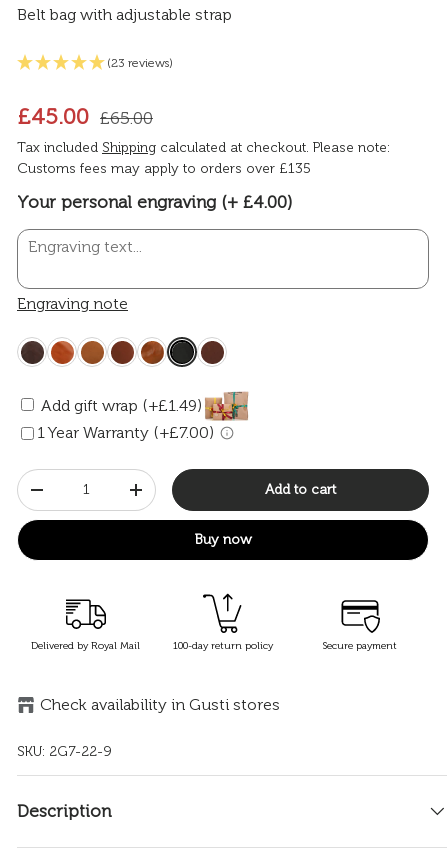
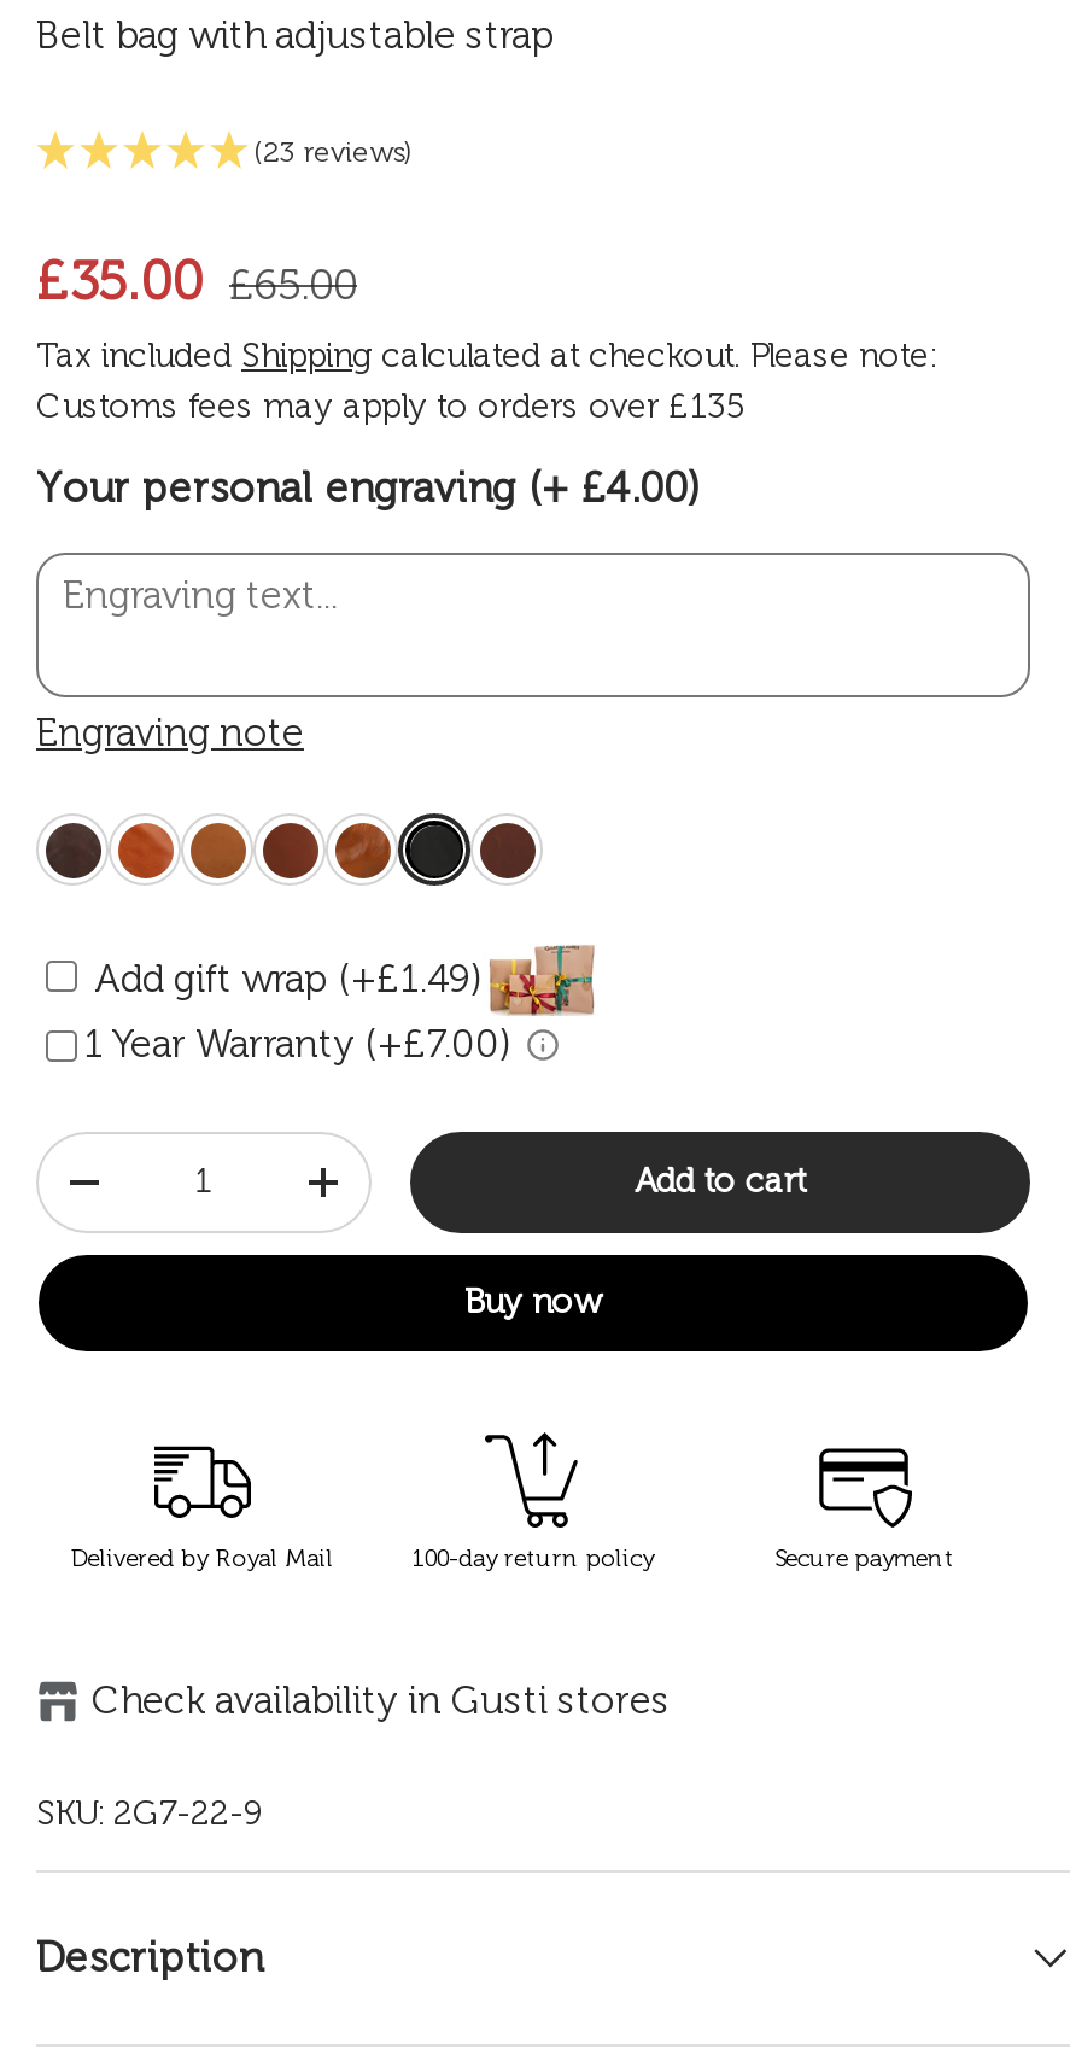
[17,103,153,130] £45.00 £65.00 -> [36,249,357,314] £35.00 £65.00

